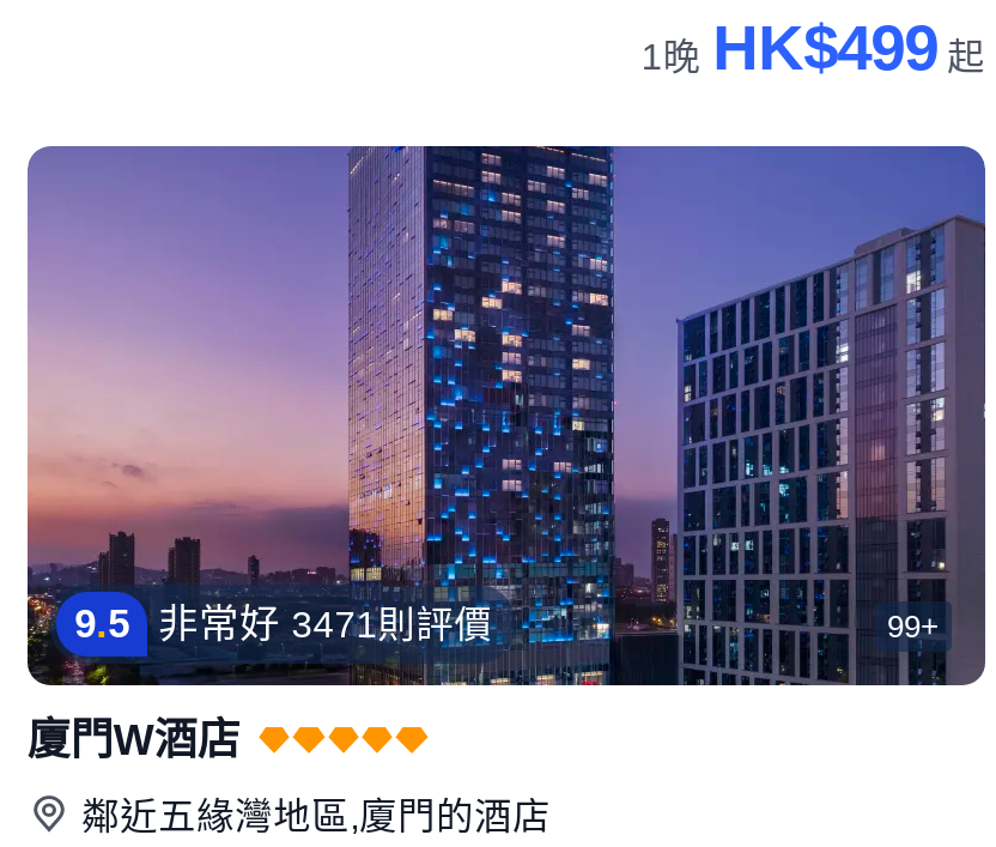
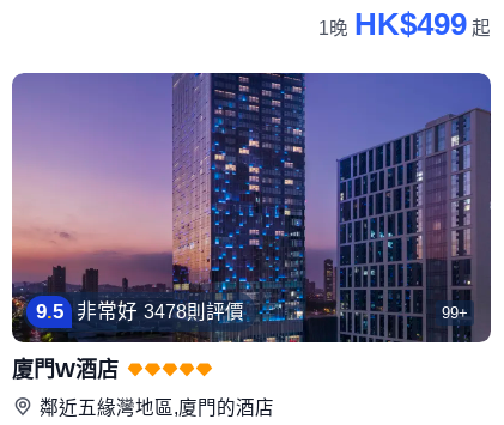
[158,601,492,646] 非常好 3471則評價 -> [77,300,244,323] 非常好 3478則評價

